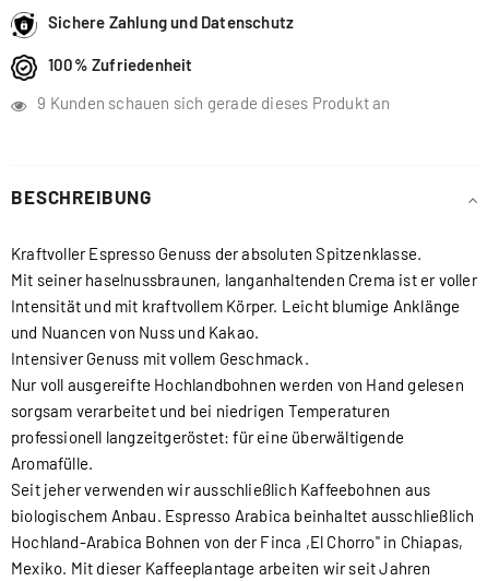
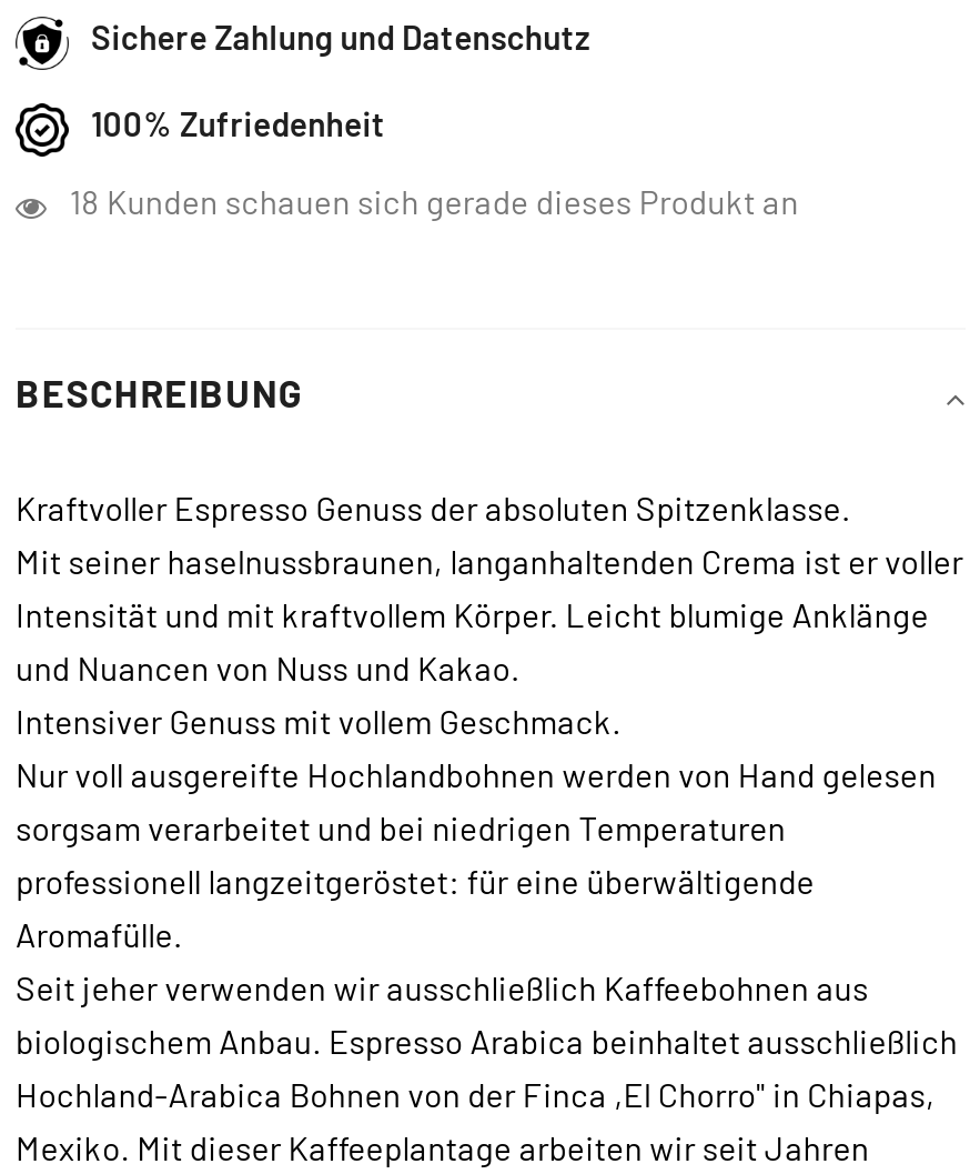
[38,93,390,113] 9 Kunden schauen sich gerade dieses Produkt an -> [70,181,799,221] 18 Kunden schauen sich gerade dieses Produkt an

